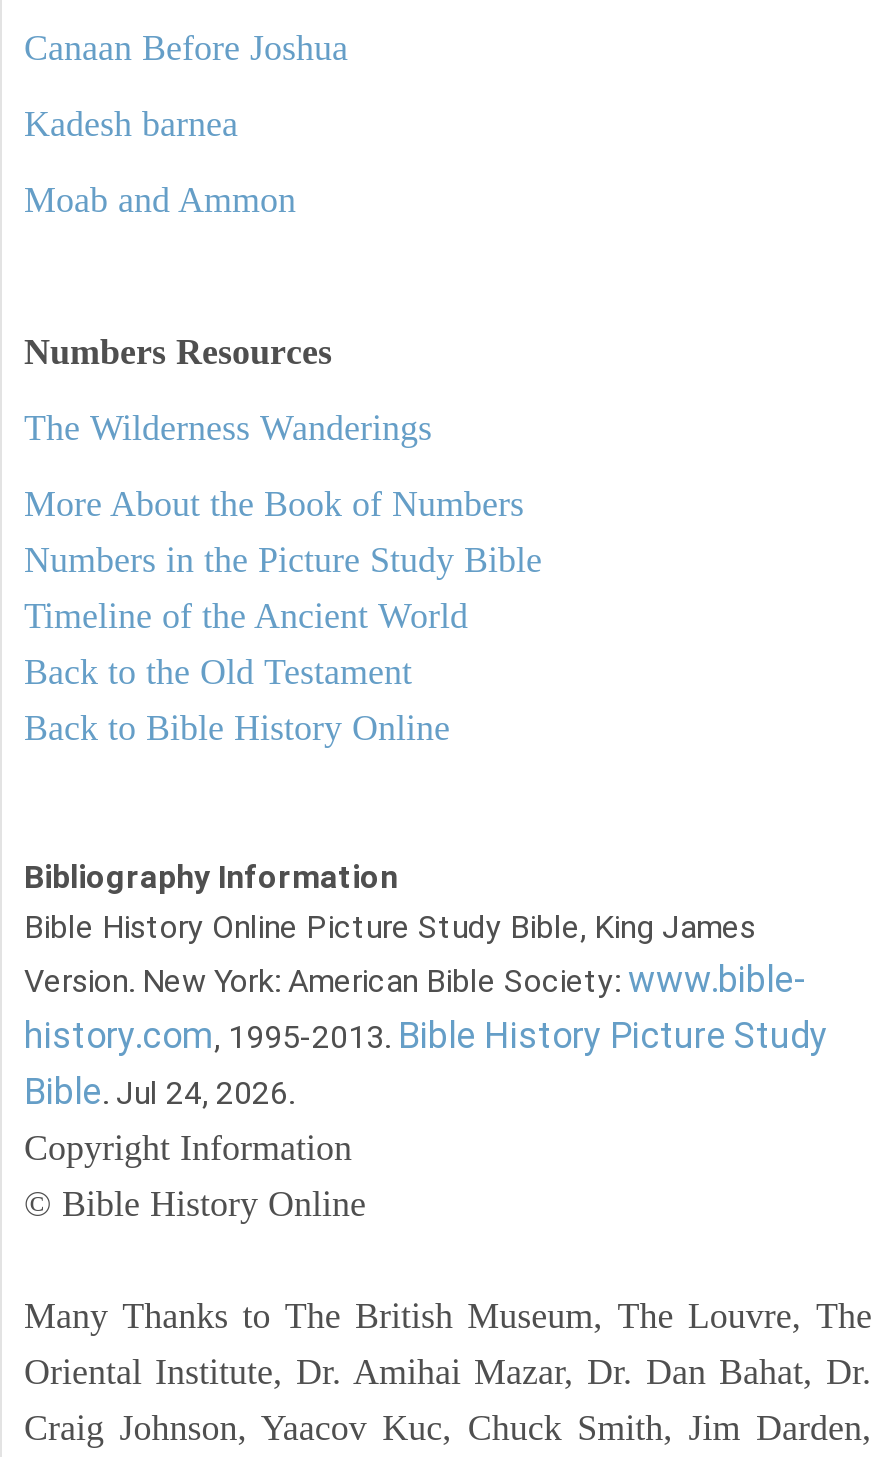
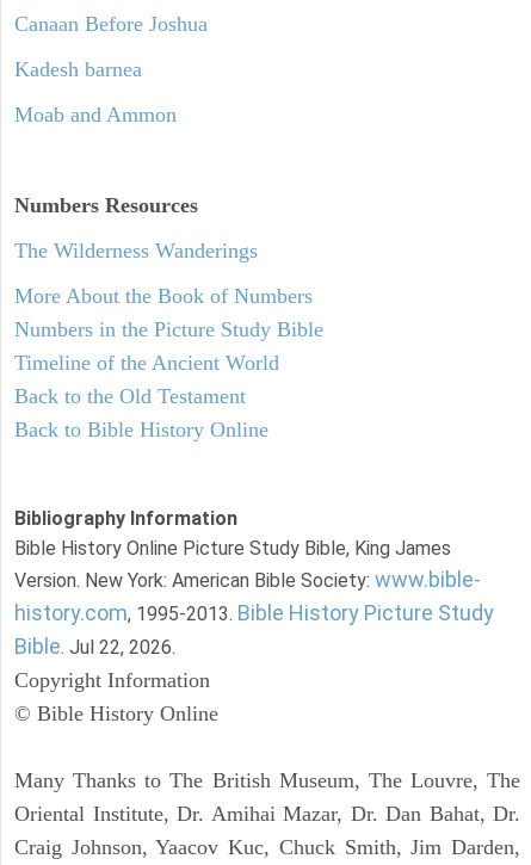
[24,1069,294,1111] Bible. Jul 24, 2026. -> [14,633,175,658] Bible. Jul 22, 2026.

